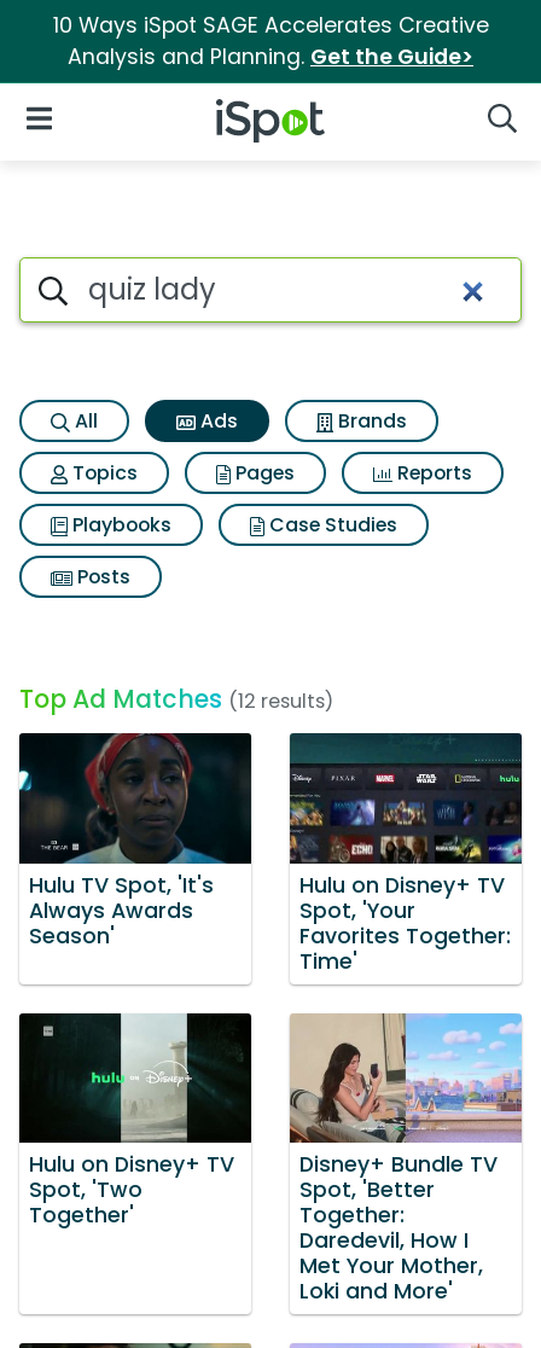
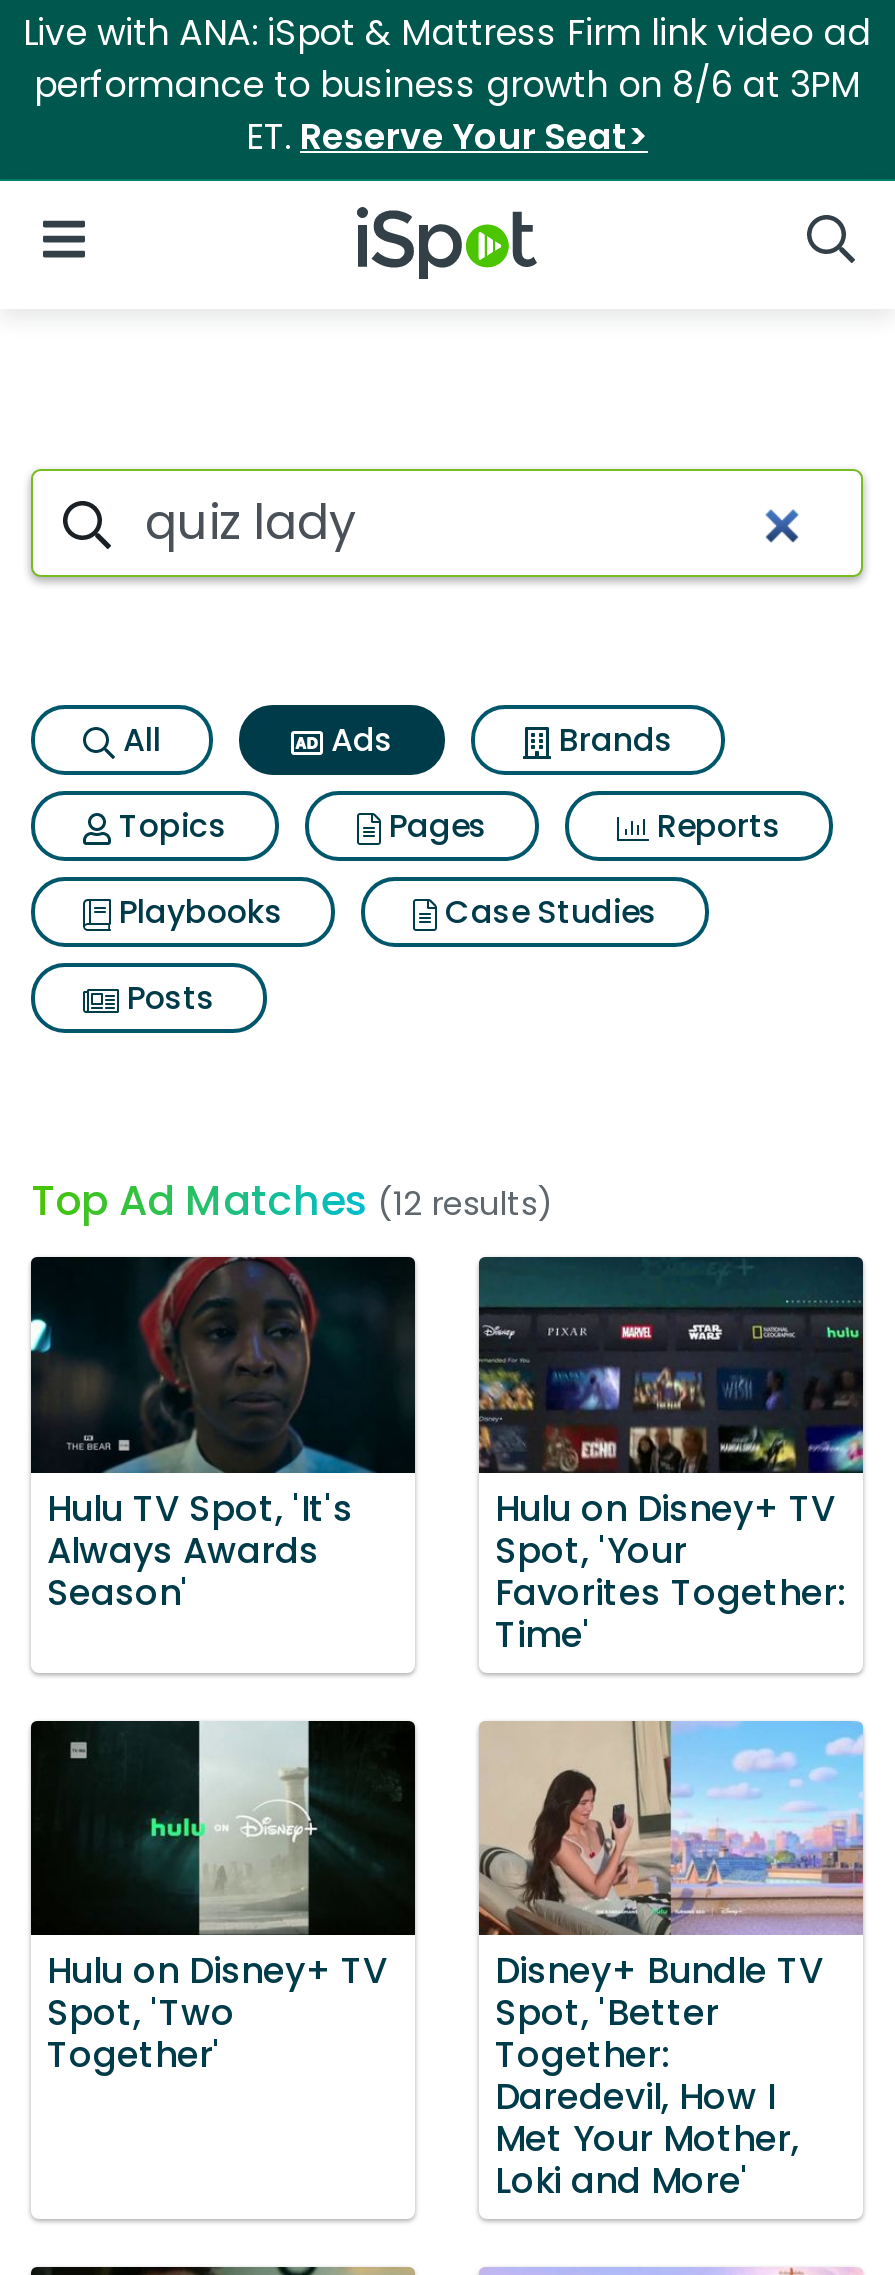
[53,11,488,71] 10 Ways iSpot SAGE Accelerates Creative | Analysis and Planning. Get the Guide> -> [23,9,871,161] Live with ANA: iSpot & Mattress Firm link video ad | performance to business growth on 8/6 at 3PM | ET. Reserve Your Seat>

